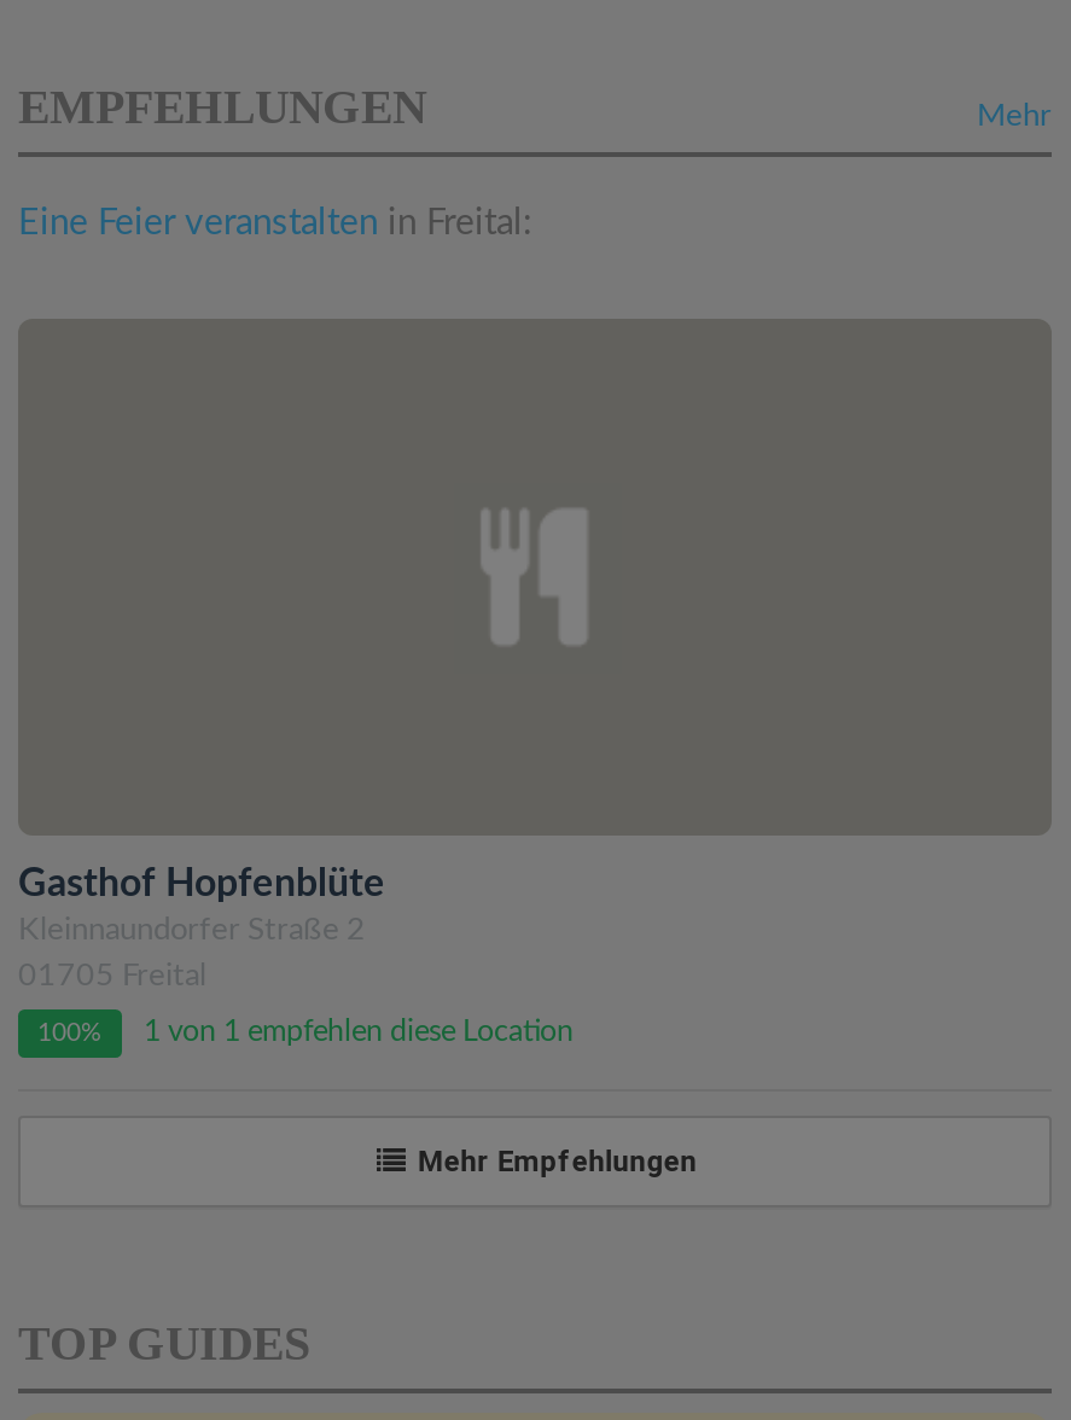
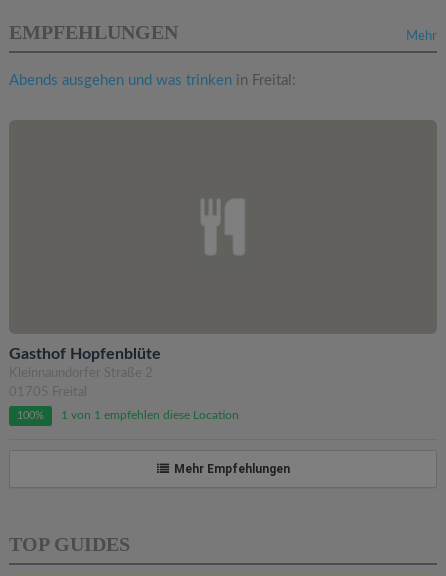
[18,205,532,241] Eine Feier veranstalten in Freital: -> [9,73,296,88] Abends ausgehen und was trinken in Freital:

